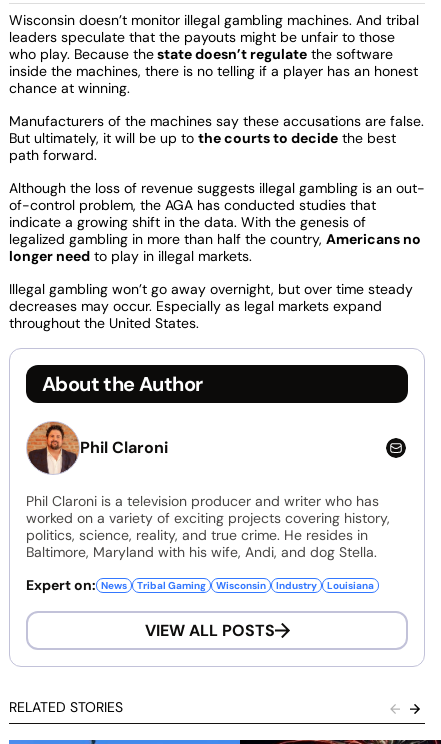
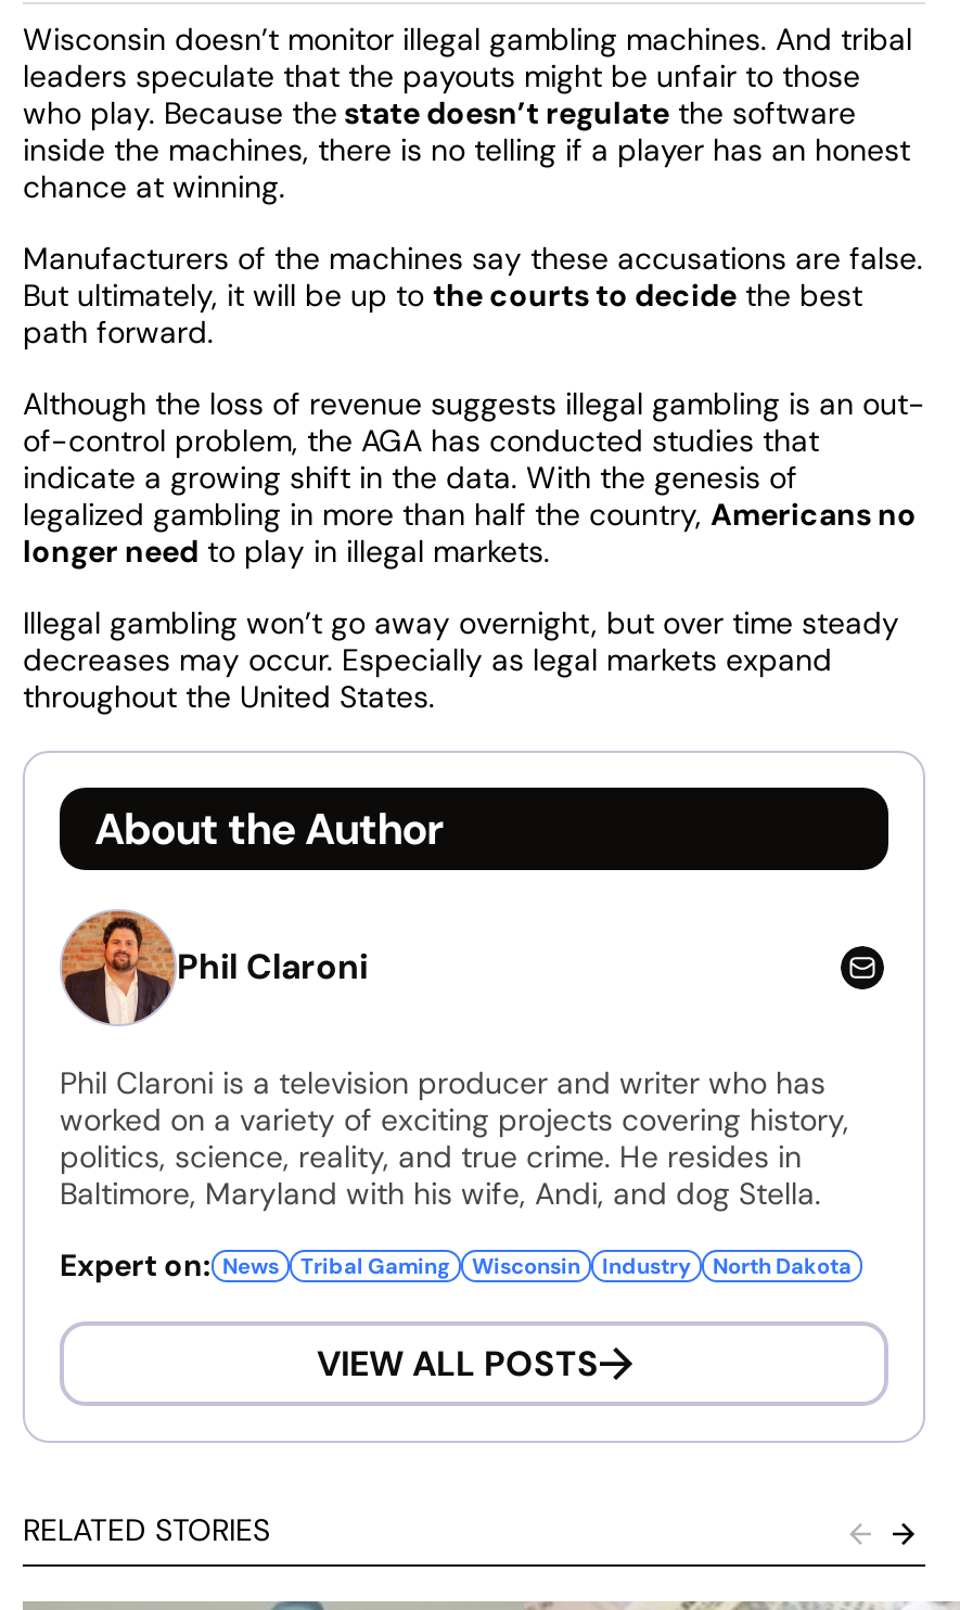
[327,579,374,592] Louisiana -> [713,1252,852,1281] North Dakota

